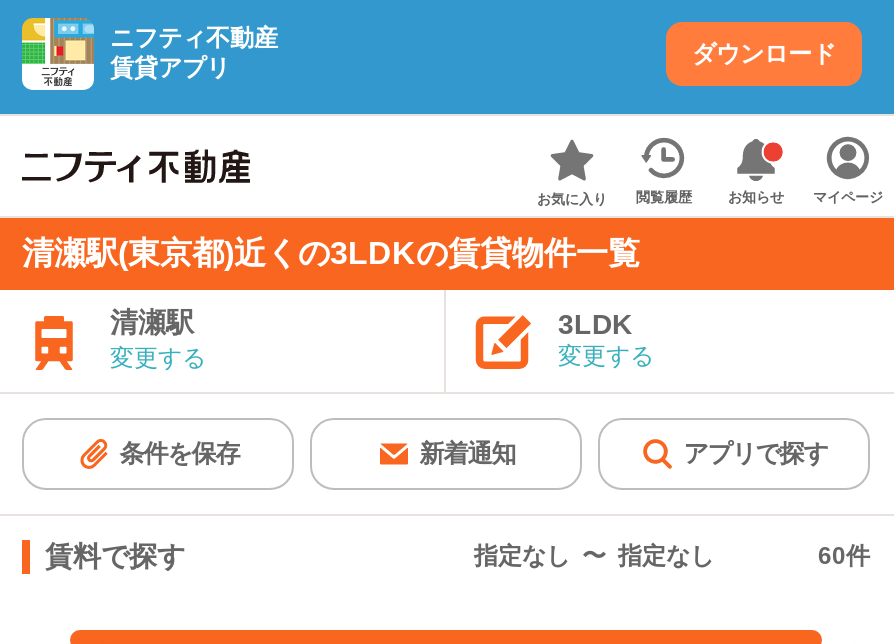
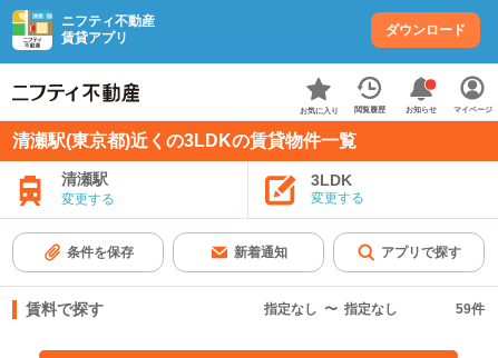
[818,542,870,570] 60件 -> [456,301,485,317] 59件

